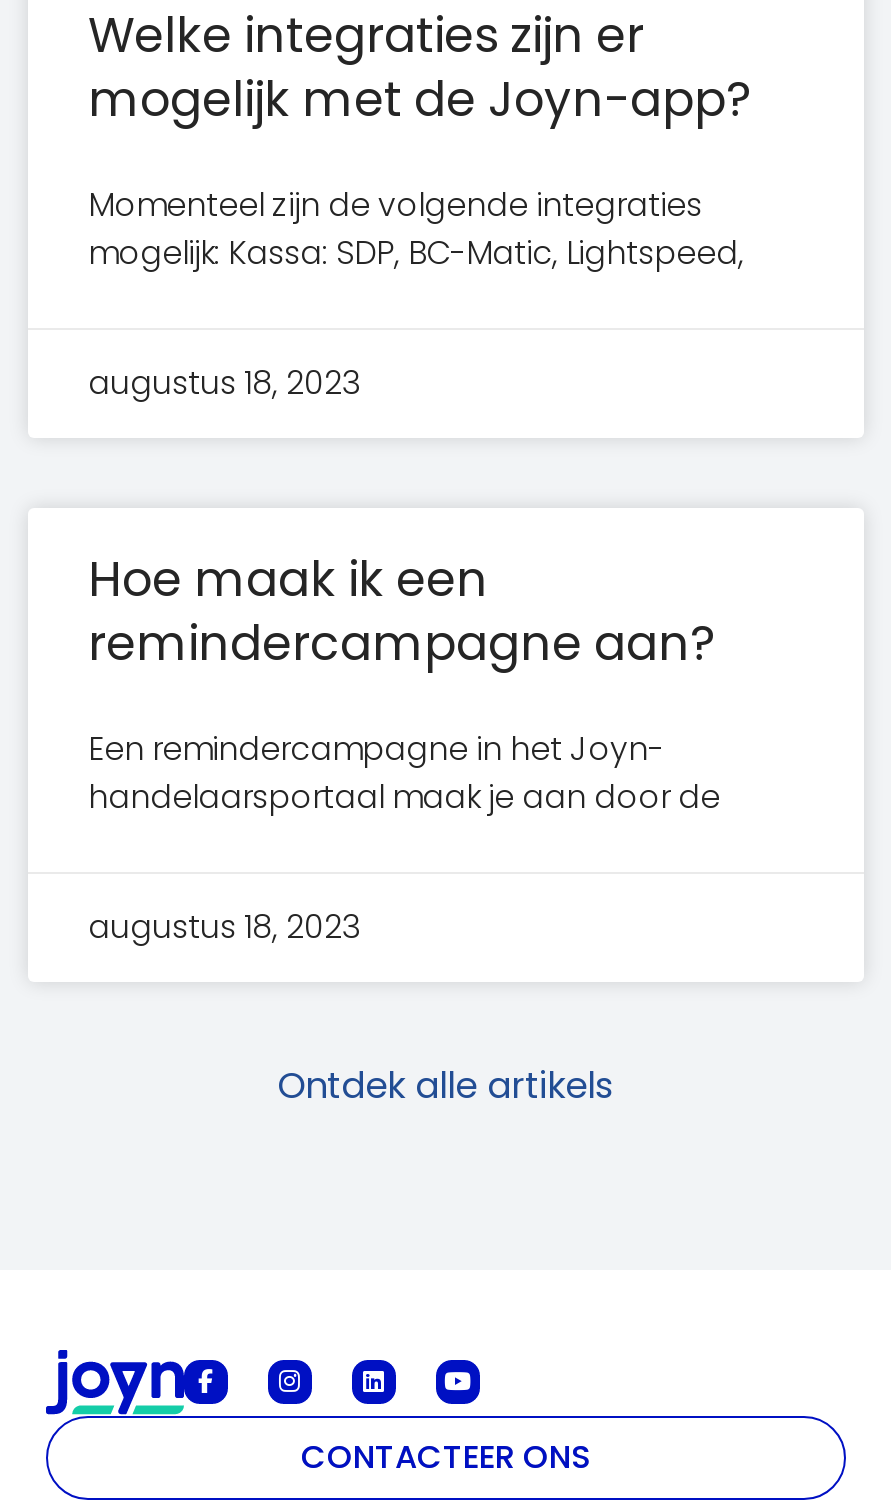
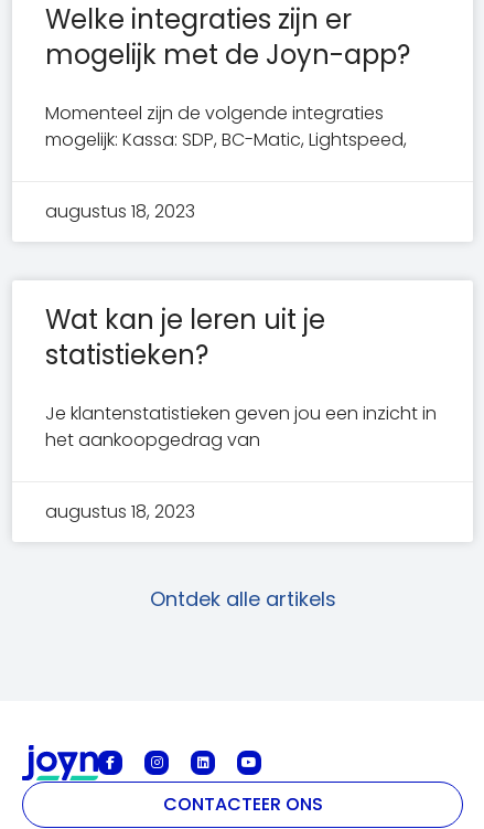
[88,546,714,676] Hoe maak ik een | remindercampagne aan? -> [45,302,325,373] Wat kan je leren uit je | statistieken?
[88,726,720,820] Een remindercampagne in het Joyn- | handelaarsportaal maak je aan door de -> [45,401,437,453] Je klantenstatistieken geven jou een inzicht in | het aankoopgedrag van

